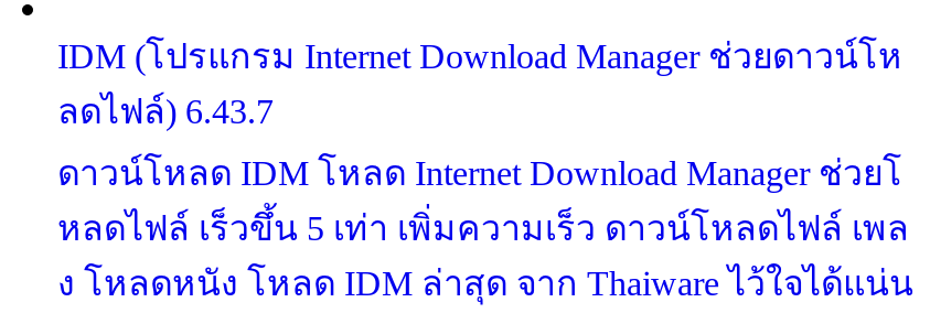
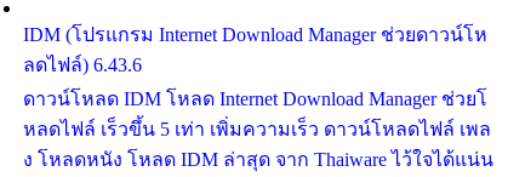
[57,93,274,130] ลดไฟล์) 6.43.7 -> [23,55,142,75] ลดไฟล์) 6.43.6

